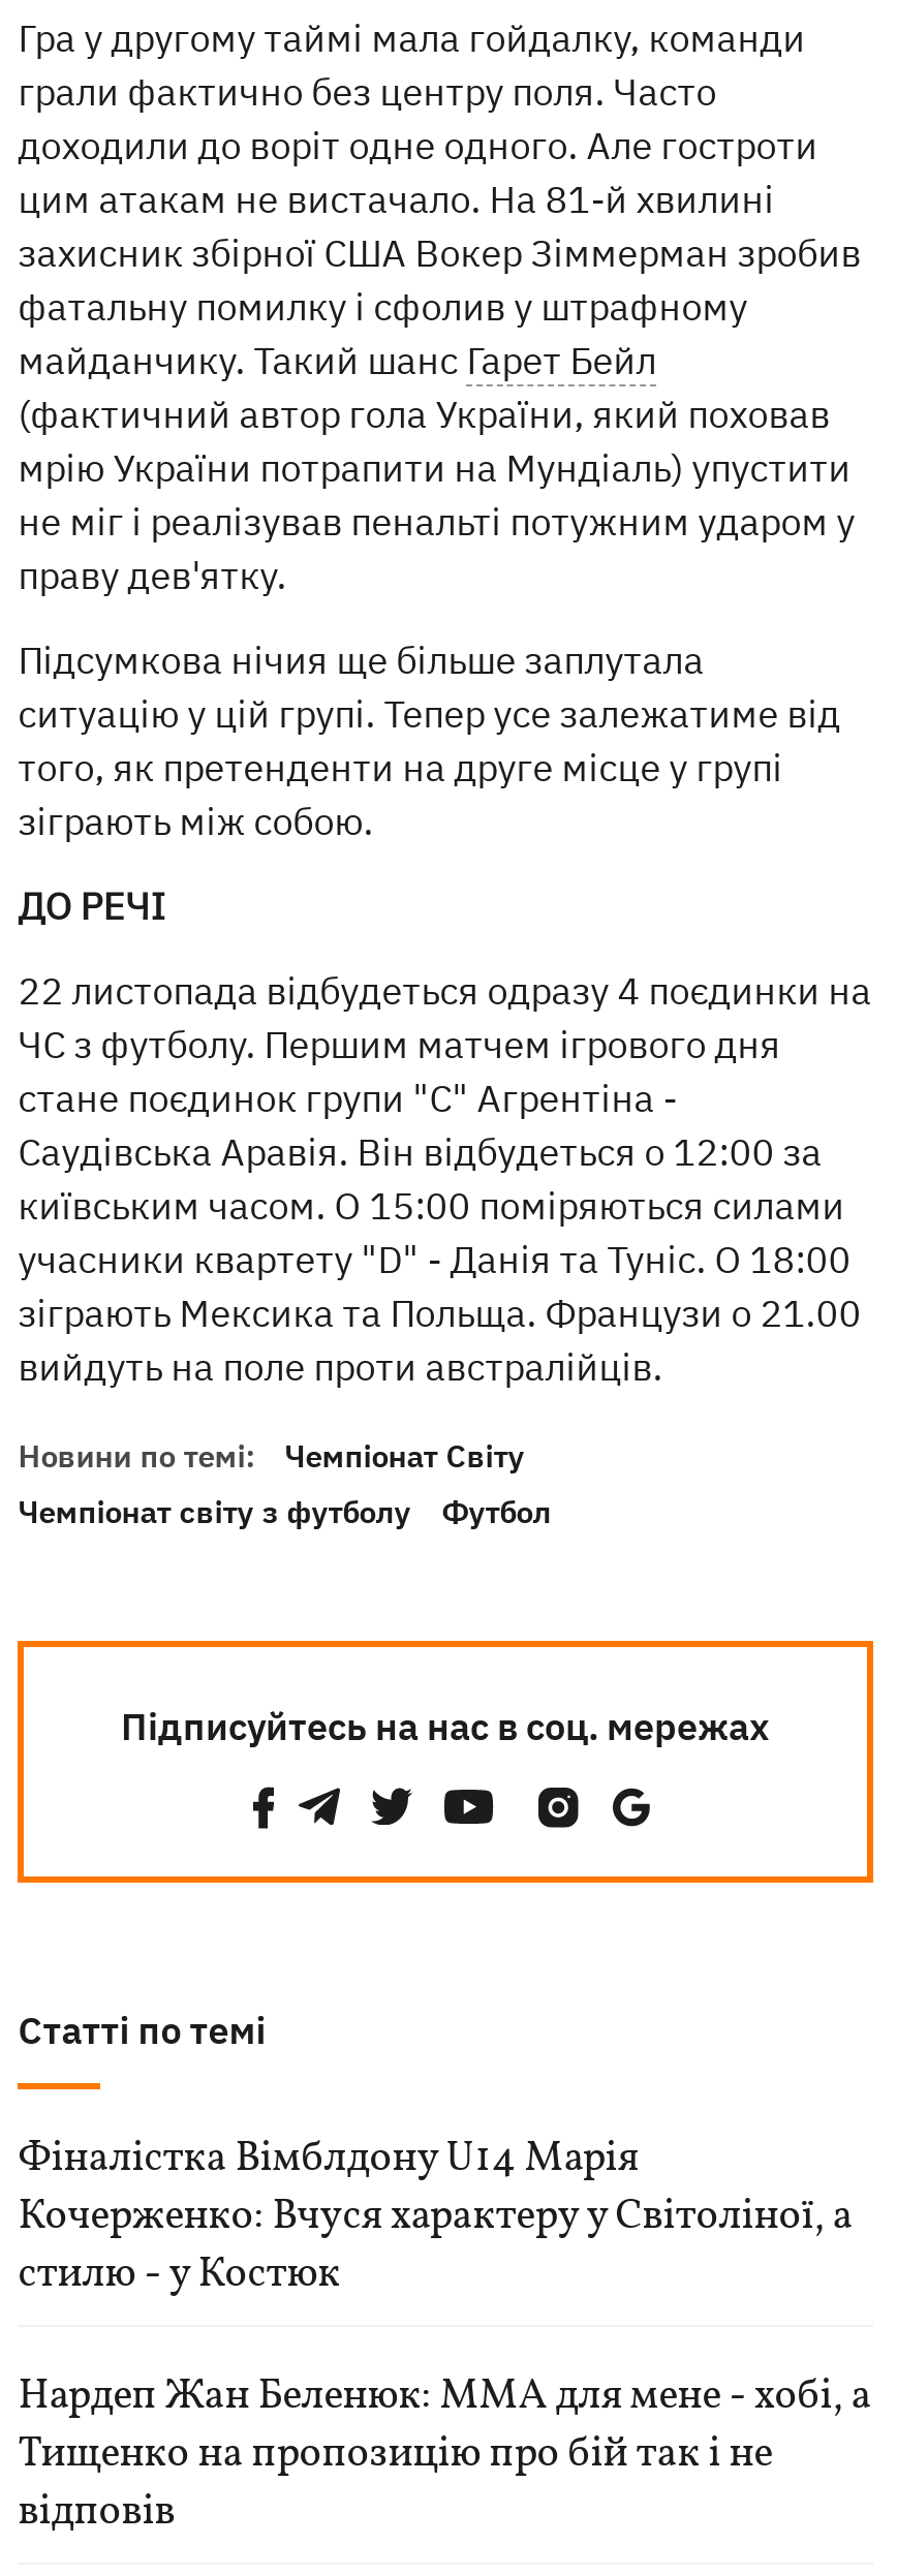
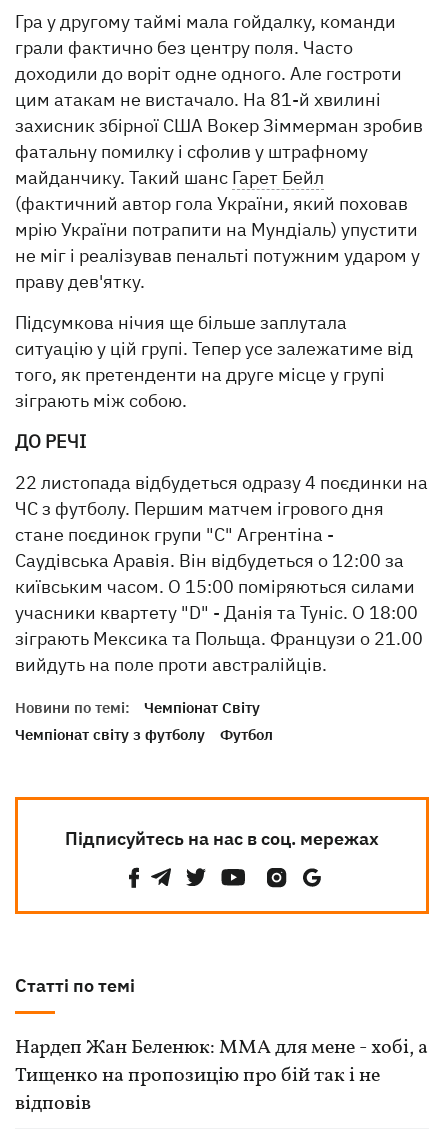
[18,2131,853,2304] Фіналістка Вімблдону U14 Марія | Кочерженко: Вчуся характеру у Світоліної, а | стилю - у Костюк -> none

